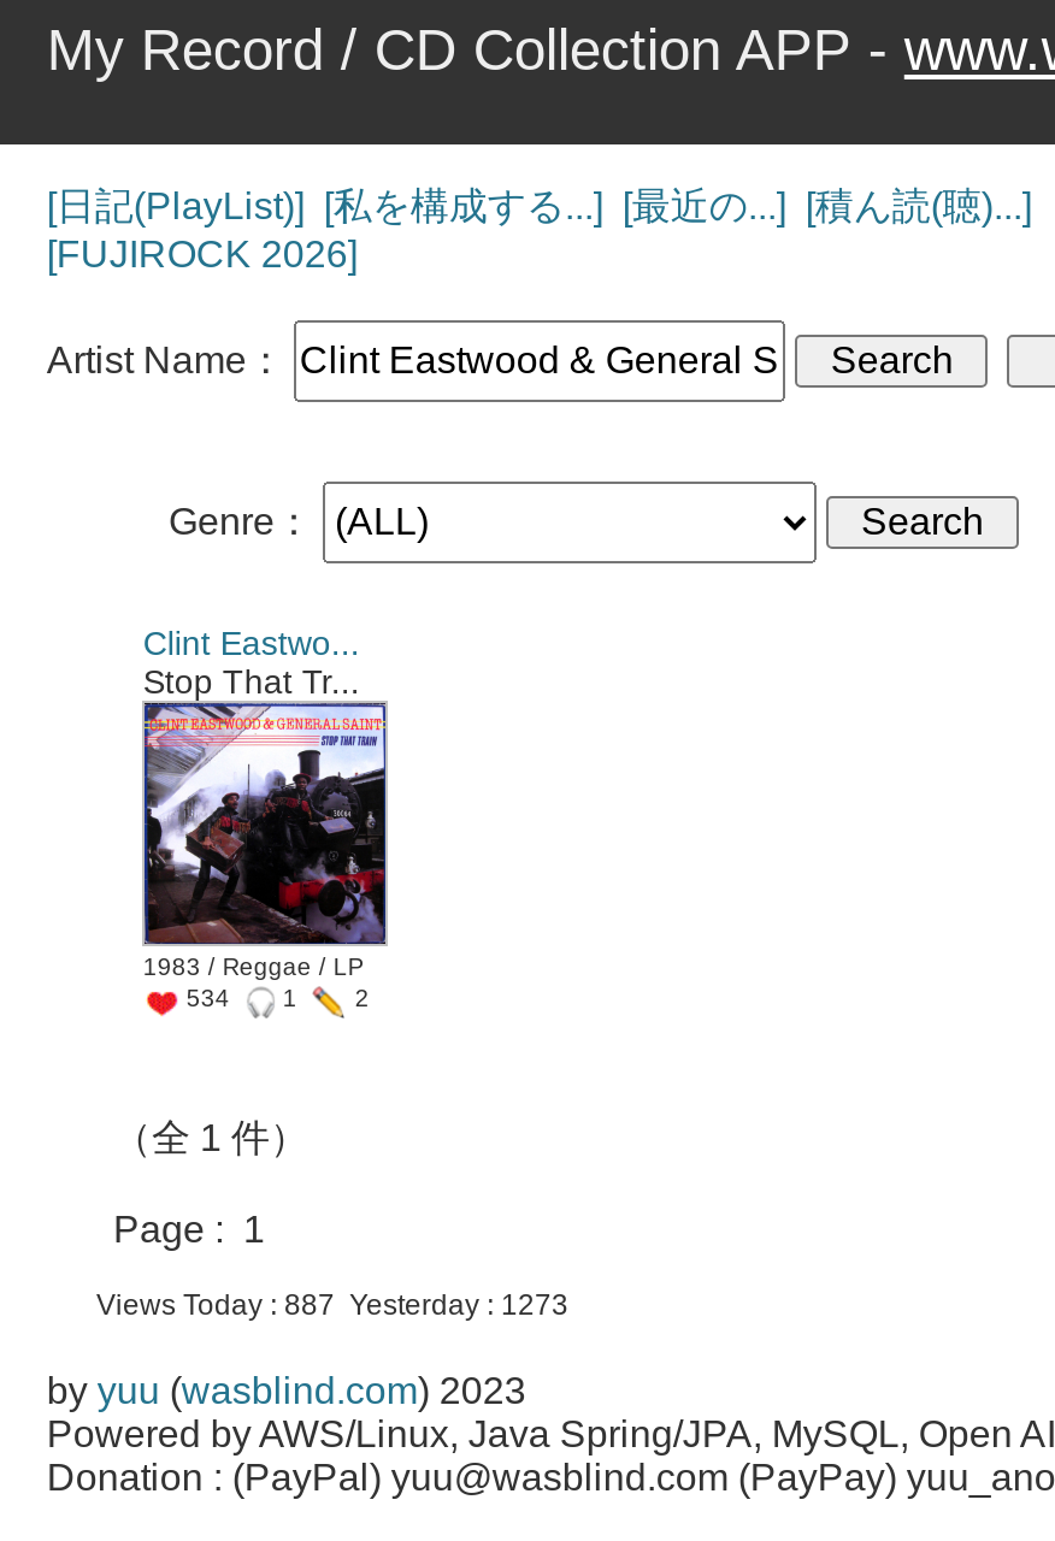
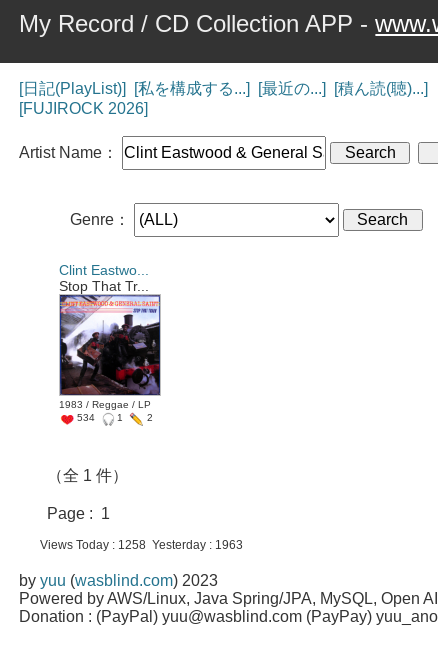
[96,1288,576,1322] Views Today : 887 Yesterday : 1273 -> [40,538,246,552] Views Today : 1258 Yesterday : 1963

